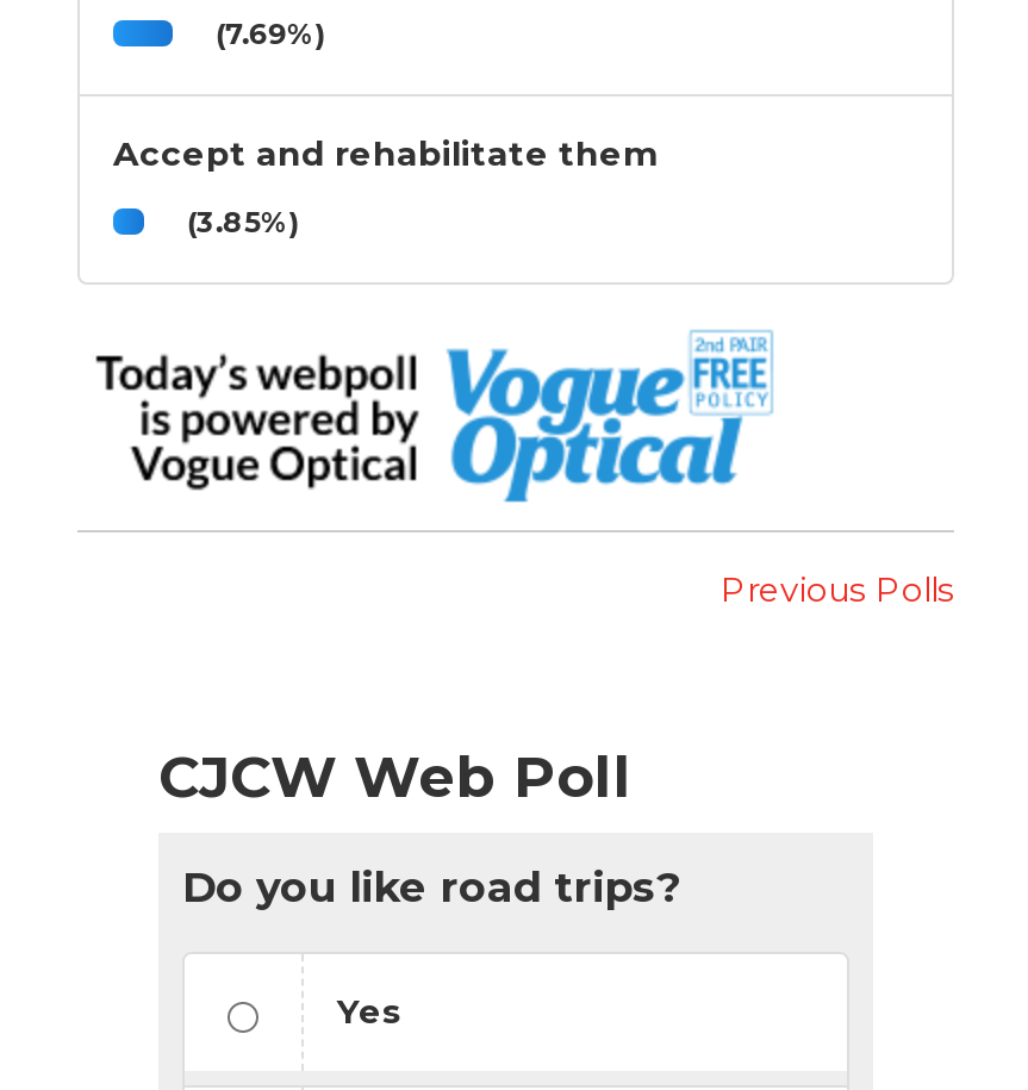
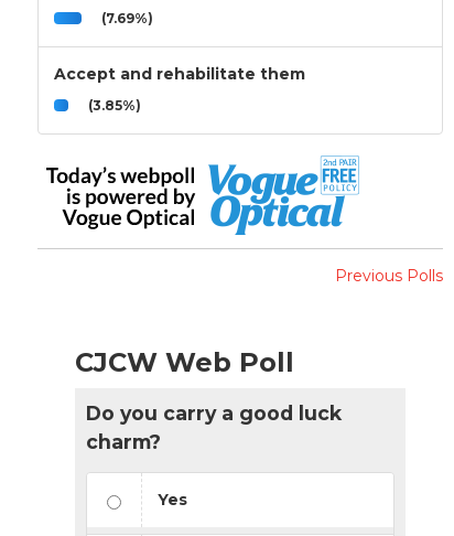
[182,861,680,911] Do you like road trips? -> [86,401,342,453] Do you carry a good luck | charm?

